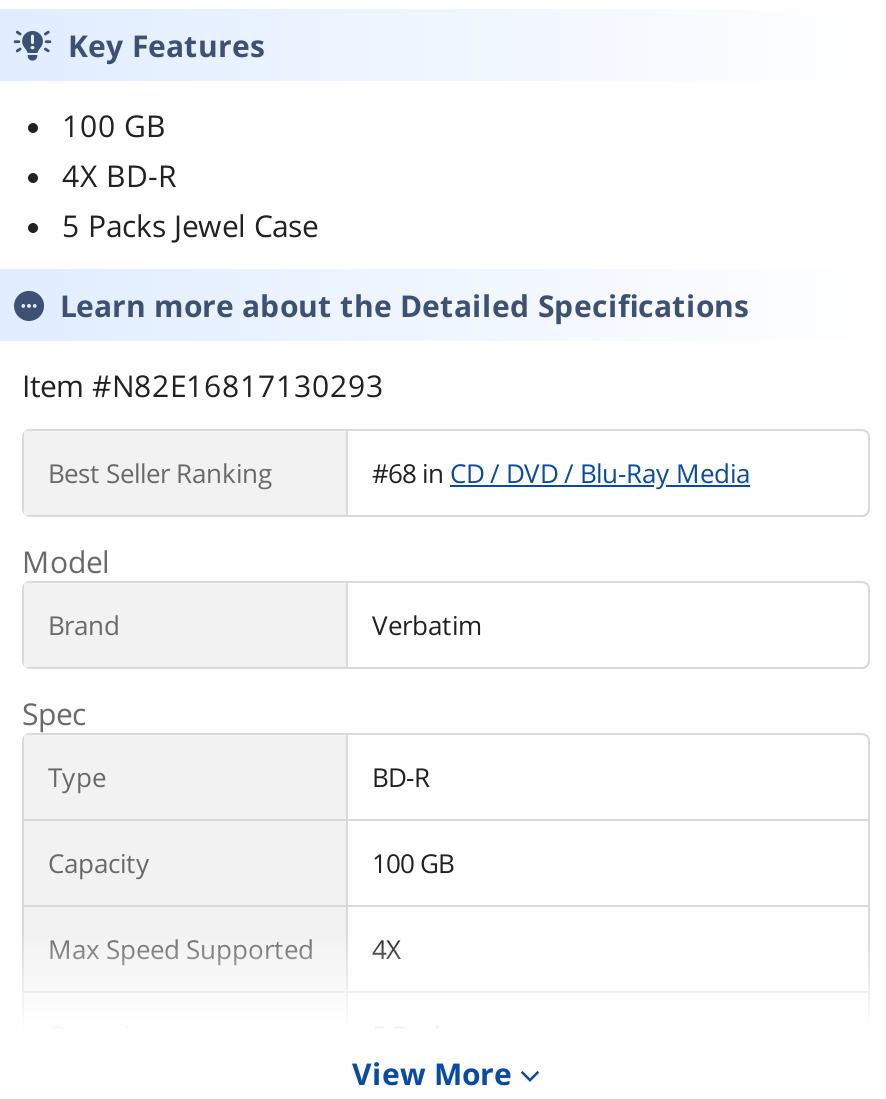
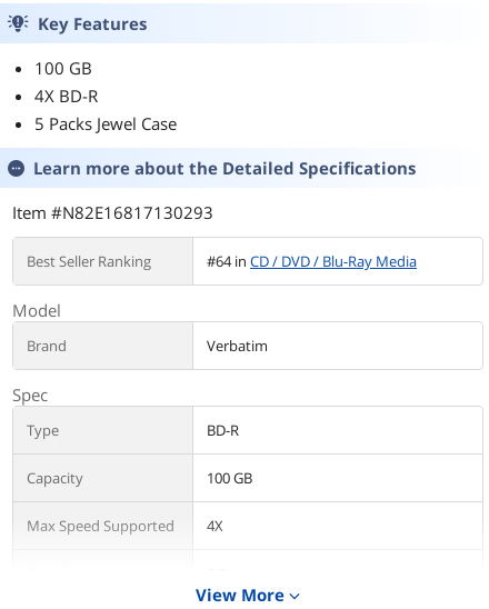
[372,455,750,491] #68 in CD / DVD / Blu-Ray Media -> [207,251,417,271] #64 in CD / DVD / Blu-Ray Media

